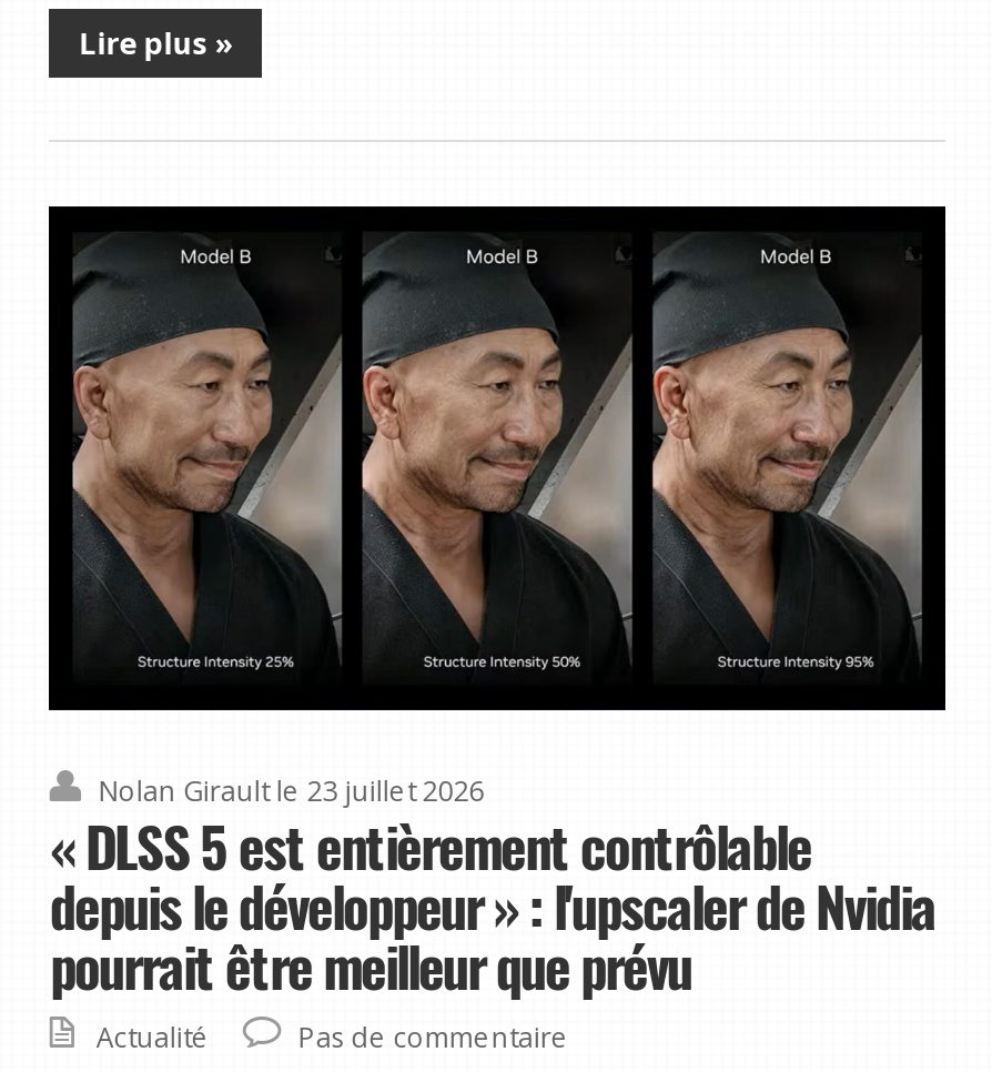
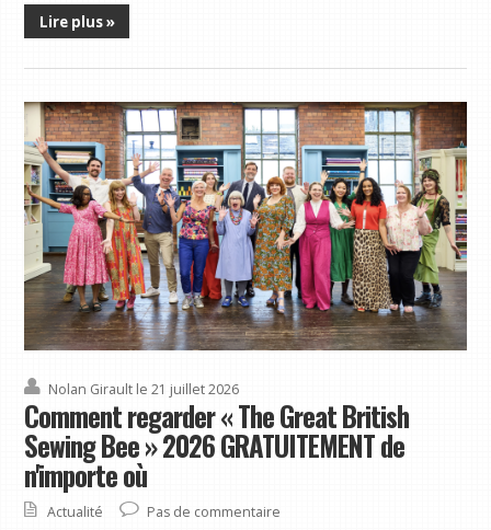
[47,204,948,1004] [image] | Nolan Girault le 23 juillet 2026 | « DLSS 5 est entièrement contrôlable | depuis le développeur » : l'upscaler de Nvidia | pourrait être meilleur que prévu -> [23,101,468,495] [image] | Nolan Girault le 21 juillet 2026 | Comment regarder « The Great British | Sewing Bee » 2026 GRATUITEMENT de | n'importe où

